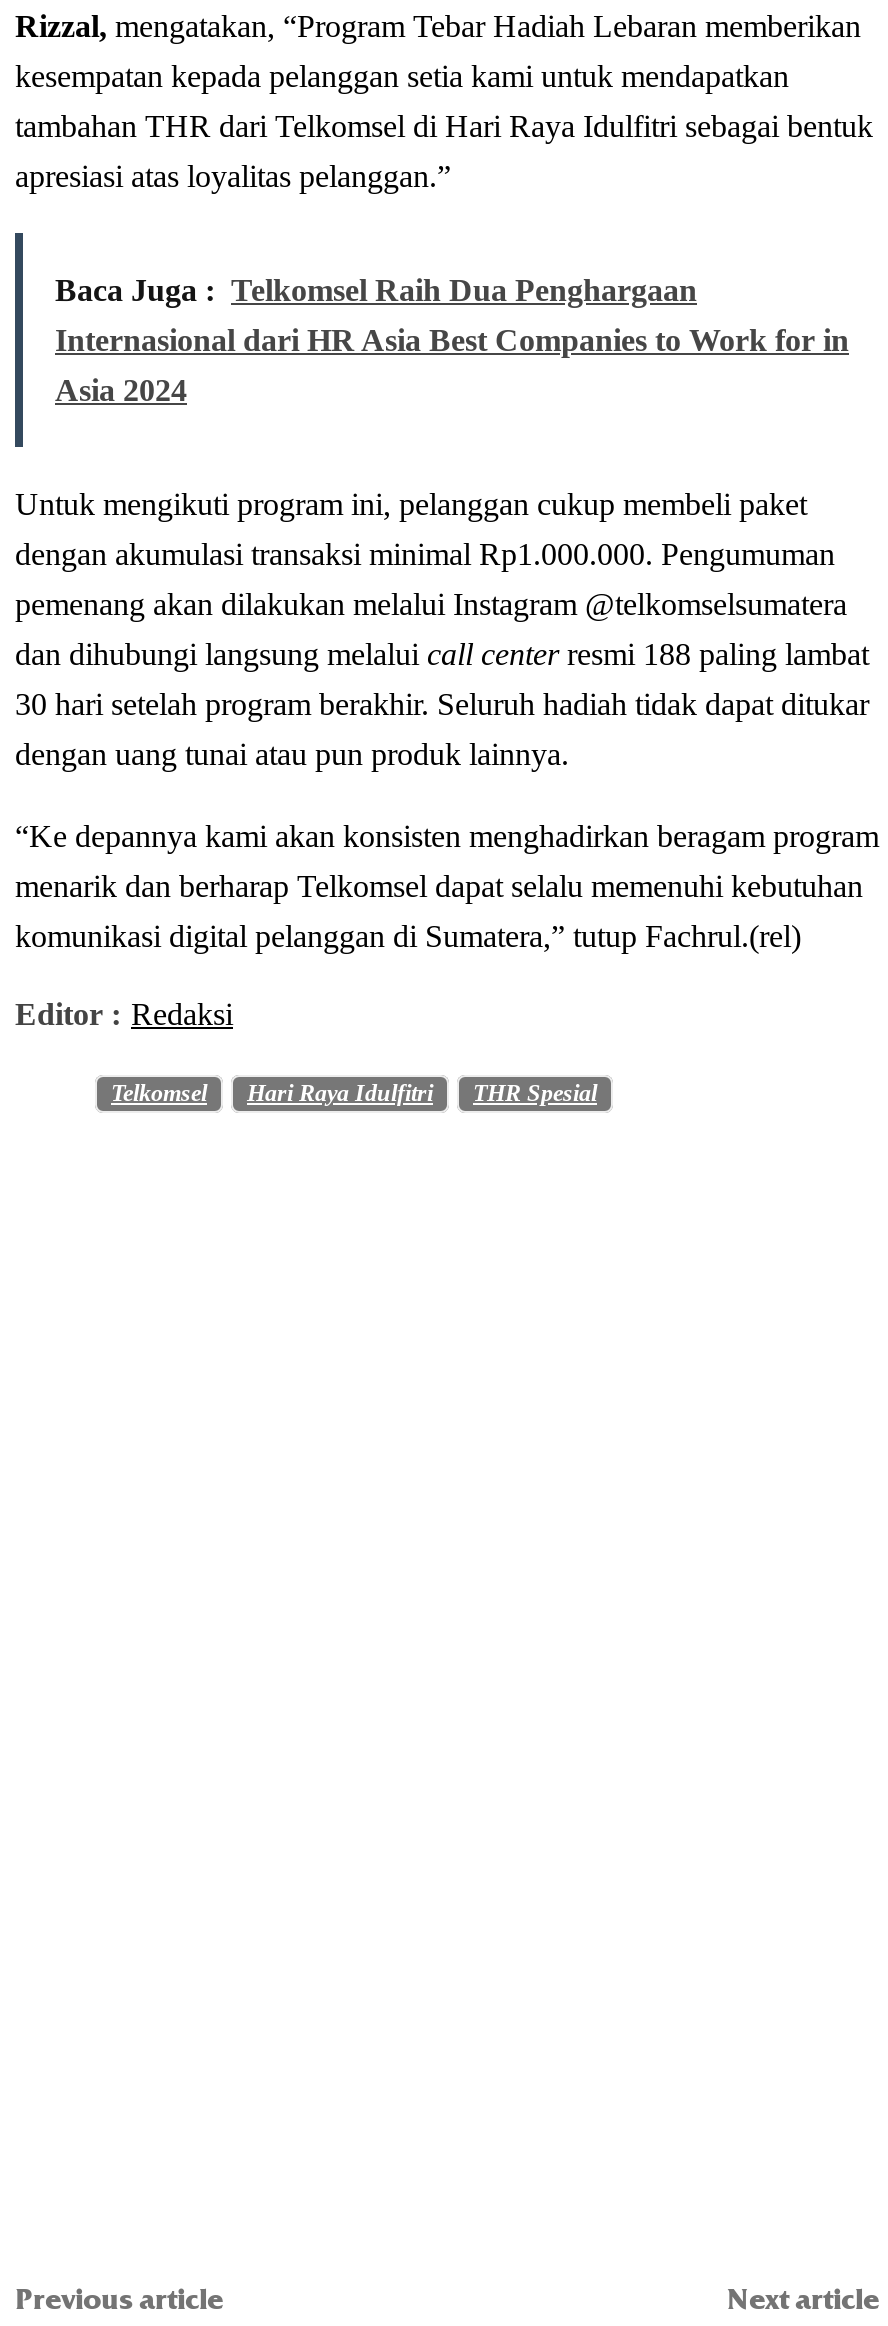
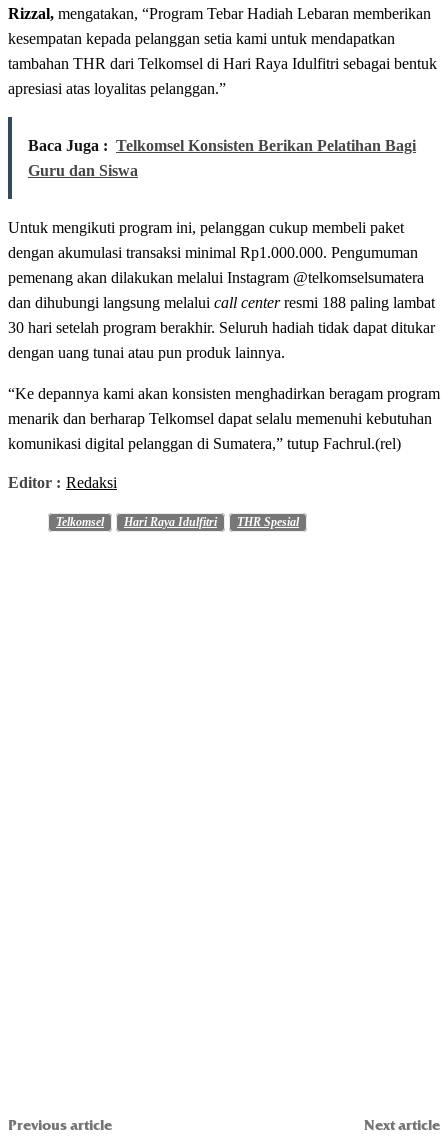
[55,273,849,407] Baca Juga : Telkomsel Raih Dua Penghargaan | Internasional dari HR Asia Best Companies to Work for in | Asia 2024 -> [28,137,416,179] Baca Juga : Telkomsel Konsisten Berikan Pelatihan Bagi | Guru dan Siswa

